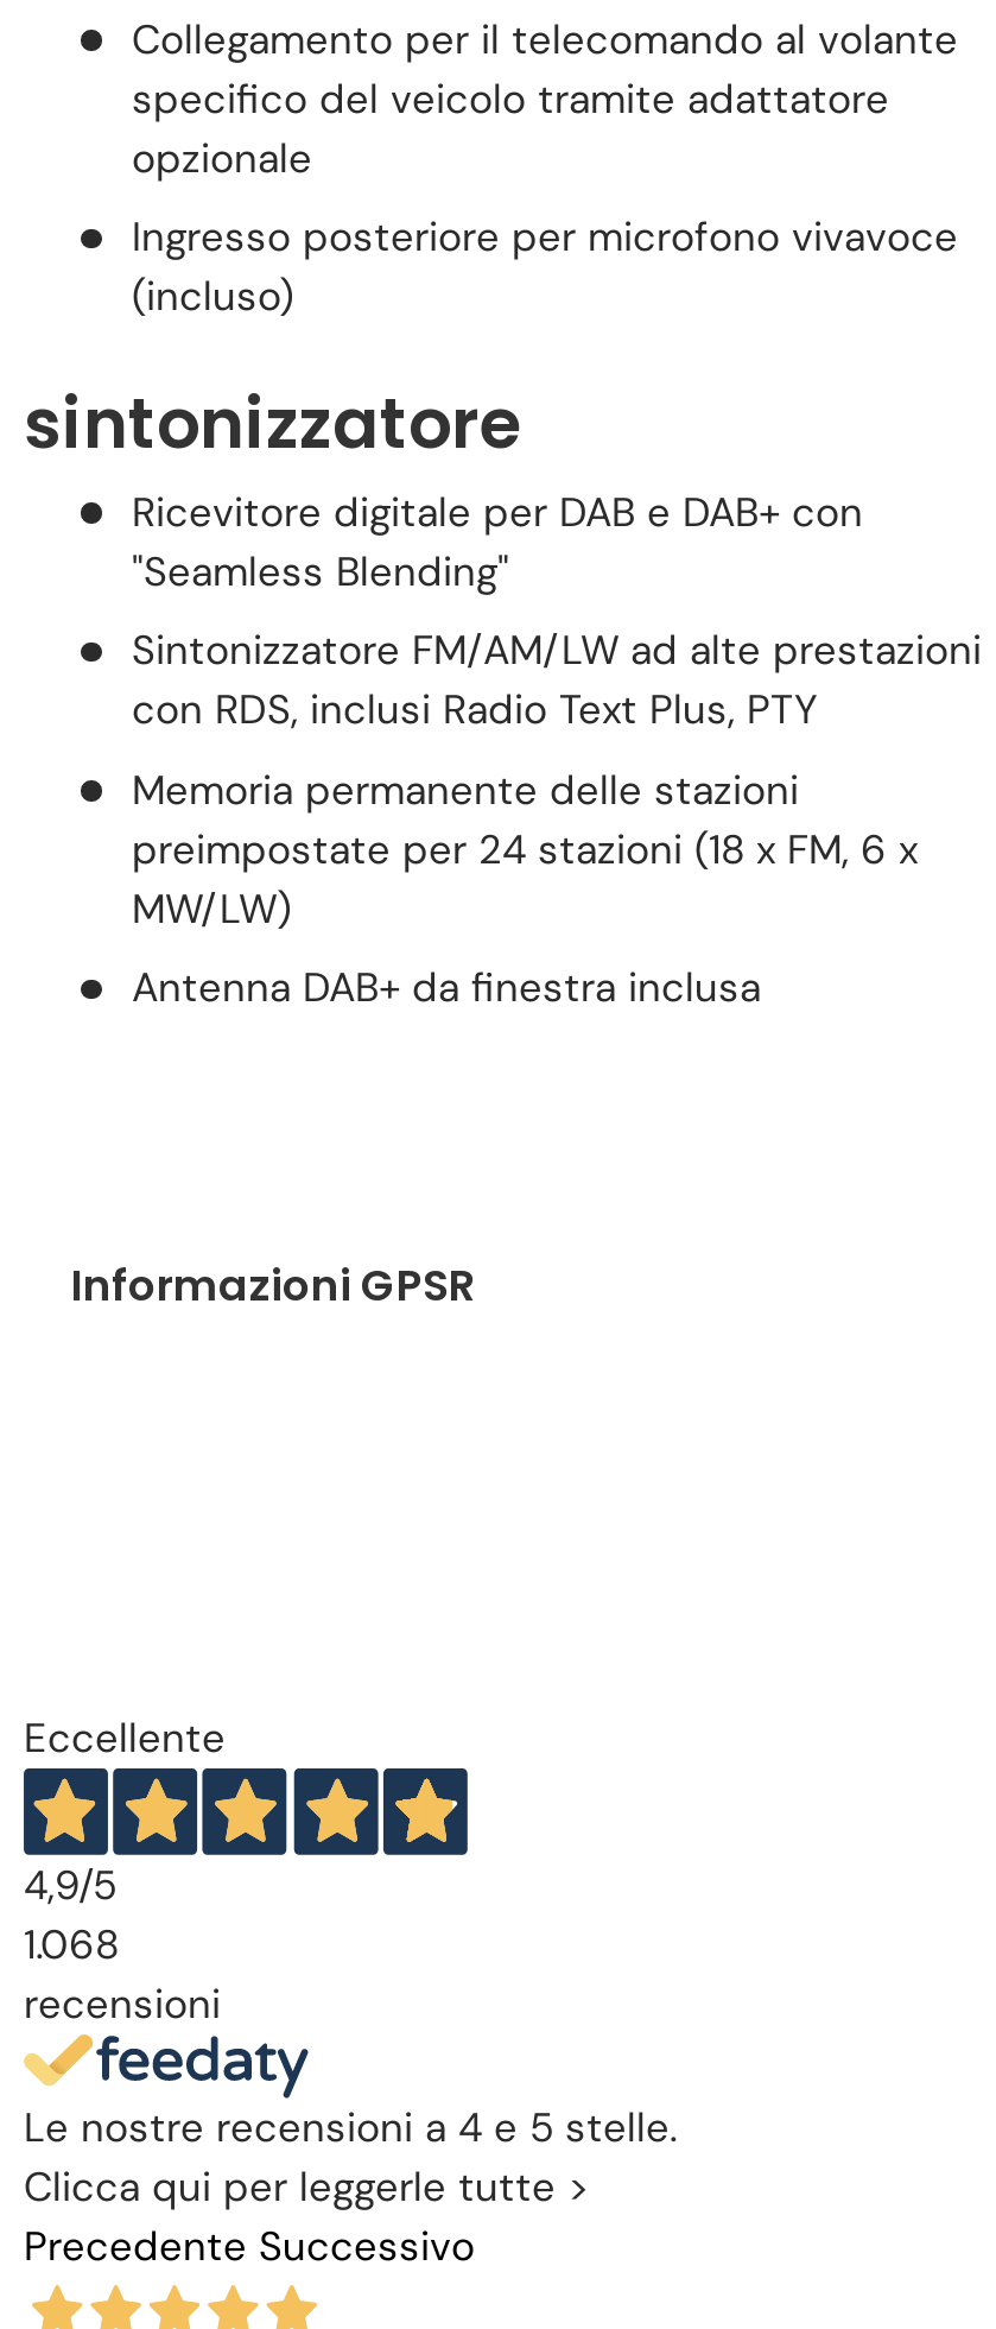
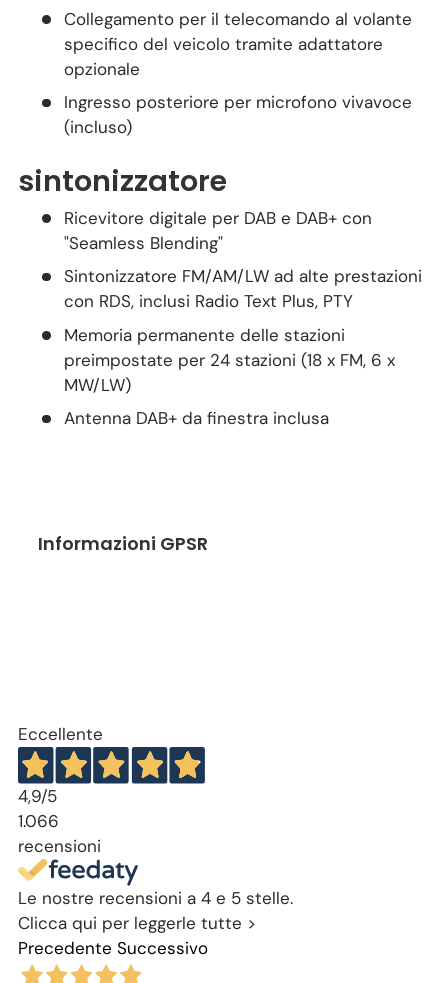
[24,1917,119,1969] 1.068 -> [18,810,59,832] 1.066

